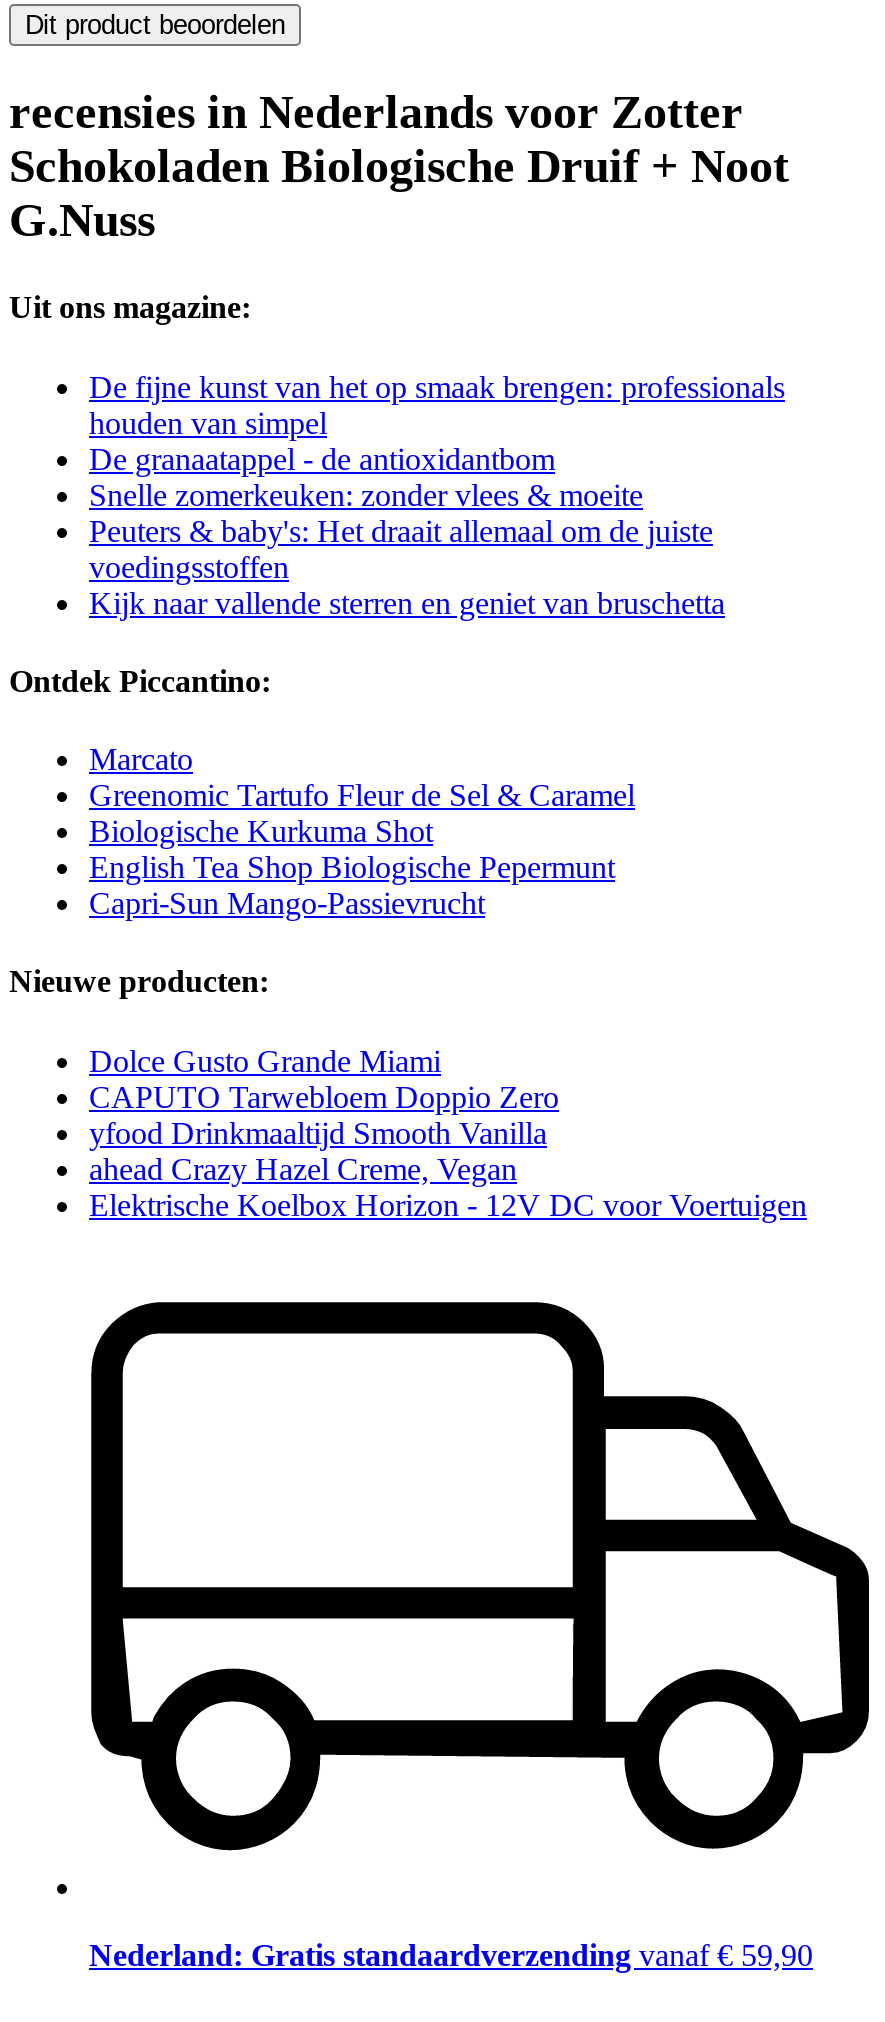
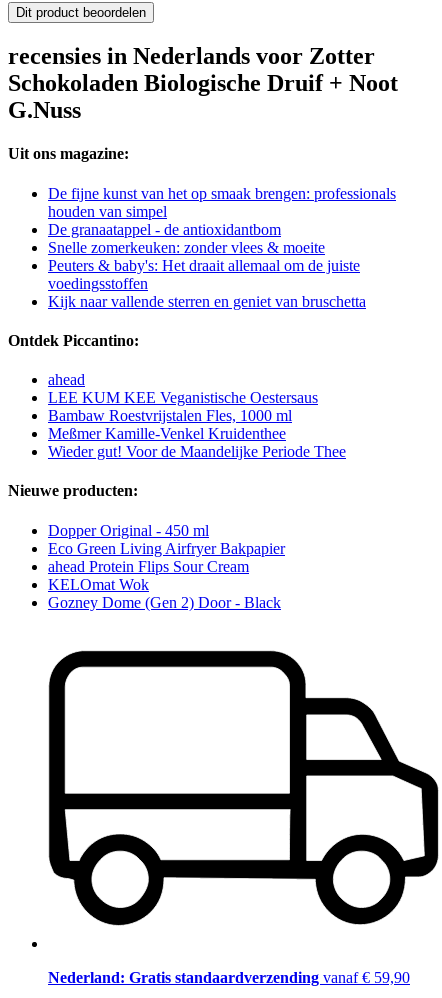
[89,742,635,920] Marcato | Greenomic Tartufo Fleur de Sel & Caramel | Biologische Kurkuma Shot | English Tea Shop Biologische Pepermunt | Capri-Sun Mango-Passievrucht -> [48,371,346,460] ahead | LEE KUM KEE Veganistische Oestersaus | Bambaw Roestvrijstalen Fles, 1000 ml | Meßmer Kamille-Venkel Kruidenthee | Wieder gut! Voor de Maandelijke Periode Thee
[89,1043,807,1221] Dolce Gusto Grande Miami | CAPUTO Tarwebloem Doppio Zero | yfood Drinkmaaltijd Smooth Vanilla | ahead Crazy Hazel Creme, Vegan | Elektrische Koelbox Horizon - 12V DC voor Voertuigen -> [48,522,285,611] Dopper Original - 450 ml | Eco Green Living Airfryer Bakpapier | ahead Protein Flips Sour Cream | KELOmat Wok | Gozney Dome (Gen 2) Door - Black

